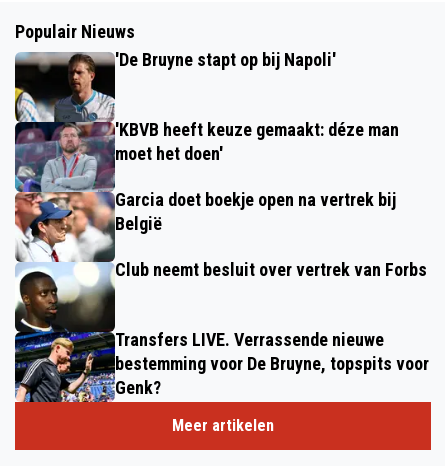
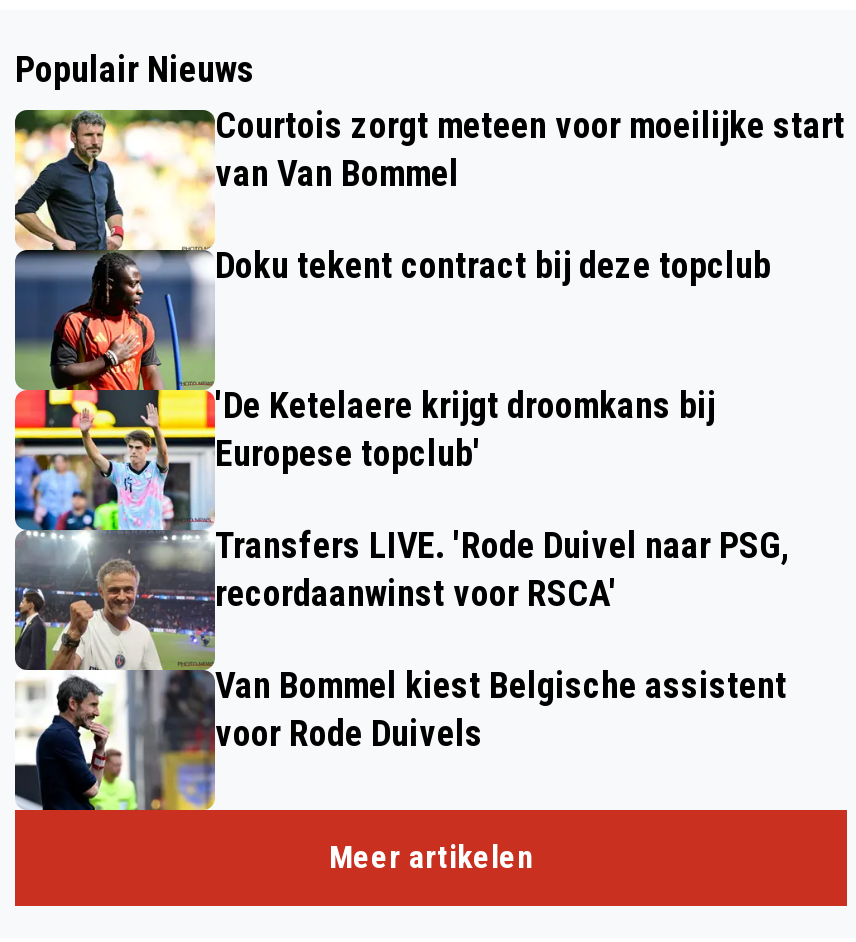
[14,49,336,403] [image] | 'De Bruyne stapt op bij Napoli' -> [13,104,845,812] [image] | Courtois zorgt meteen voor moeilijke start | van Van Bommel
[115,119,399,164] 'KBVB heeft keuze gemaakt: déze man | moet het doen' -> [215,244,771,286] Doku tekent contract bij deze topclub
[115,189,396,234] Garcia doet boekje open na vertrek bij | België -> [215,384,715,474] 'De Ketelaere krijgt droomkans bij | Europese topclub'
[115,259,427,280] Club neemt besluit over vertrek van Forbs -> [215,524,791,614] Transfers LIVE. 'Rode Duivel naar PSG, | recordaanwinst voor RSCA'
[115,329,429,398] Transfers LIVE. Verrassende nieuwe | bestemming voor De Bruyne, topspits voor | Genk? -> [215,664,787,754] Van Bommel kiest Belgische assistent | voor Rode Duivels

